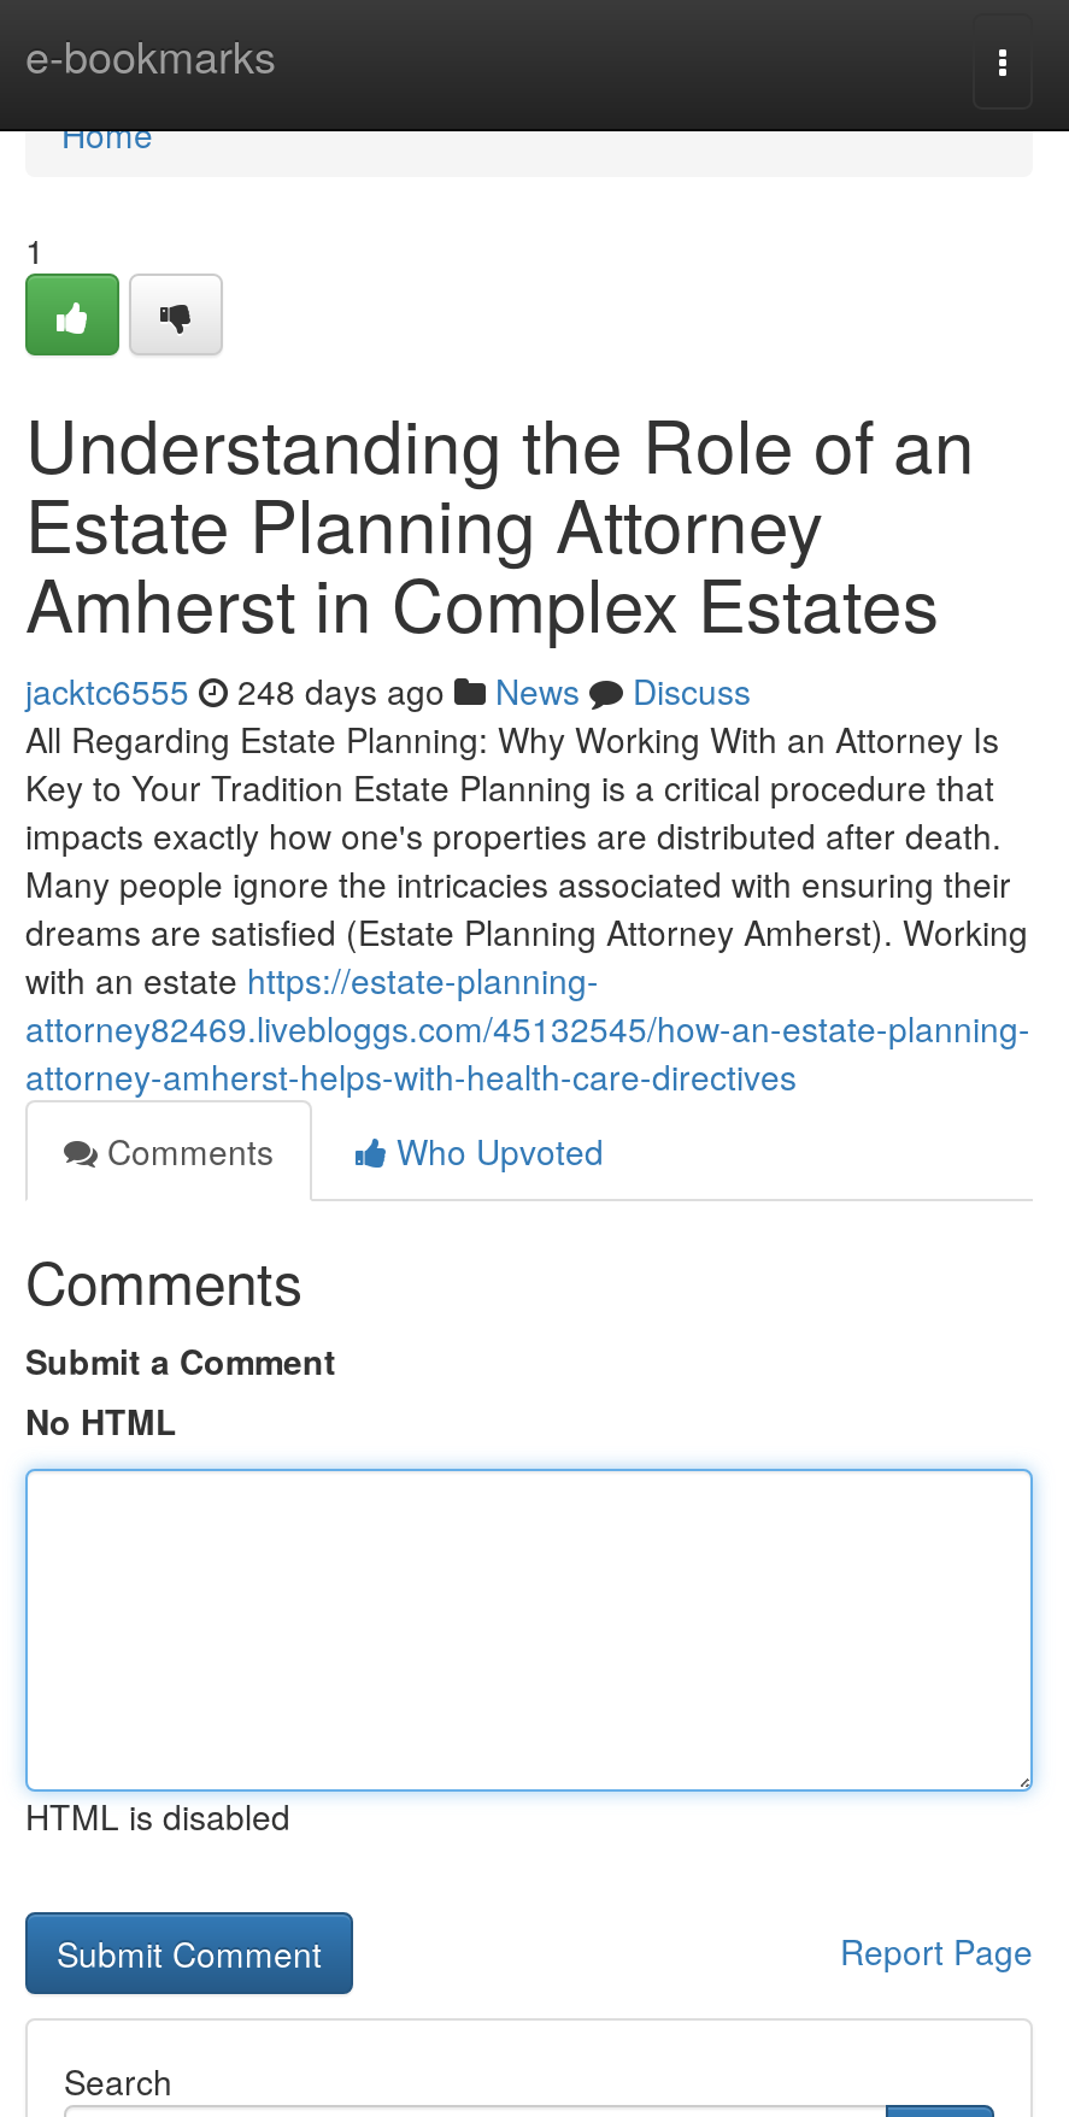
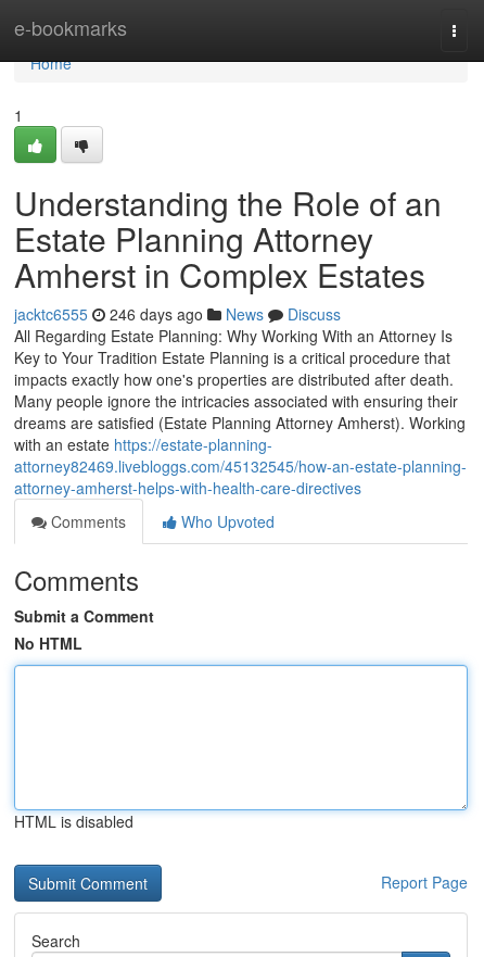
[25,666,751,715] jacktc6555 248 days ago News Discuss -> [14,303,341,325] jacktc6555 246 days ago News Discuss

